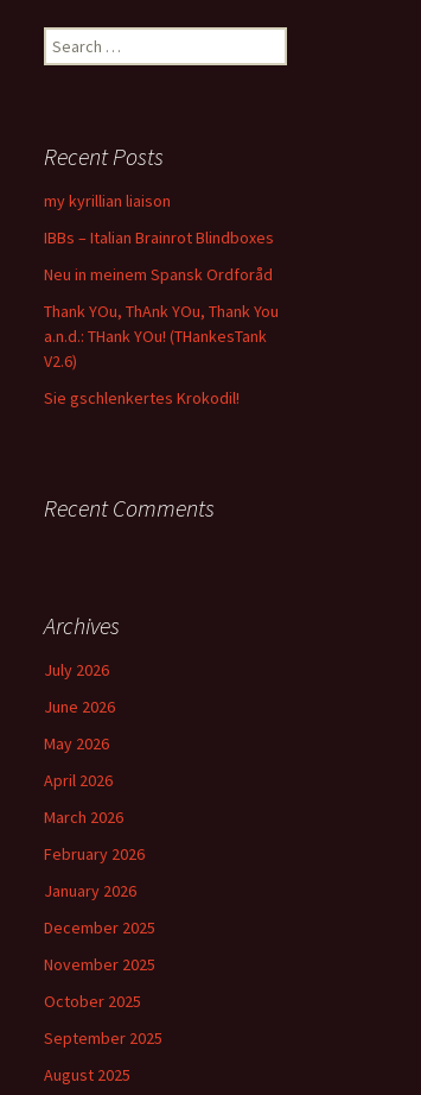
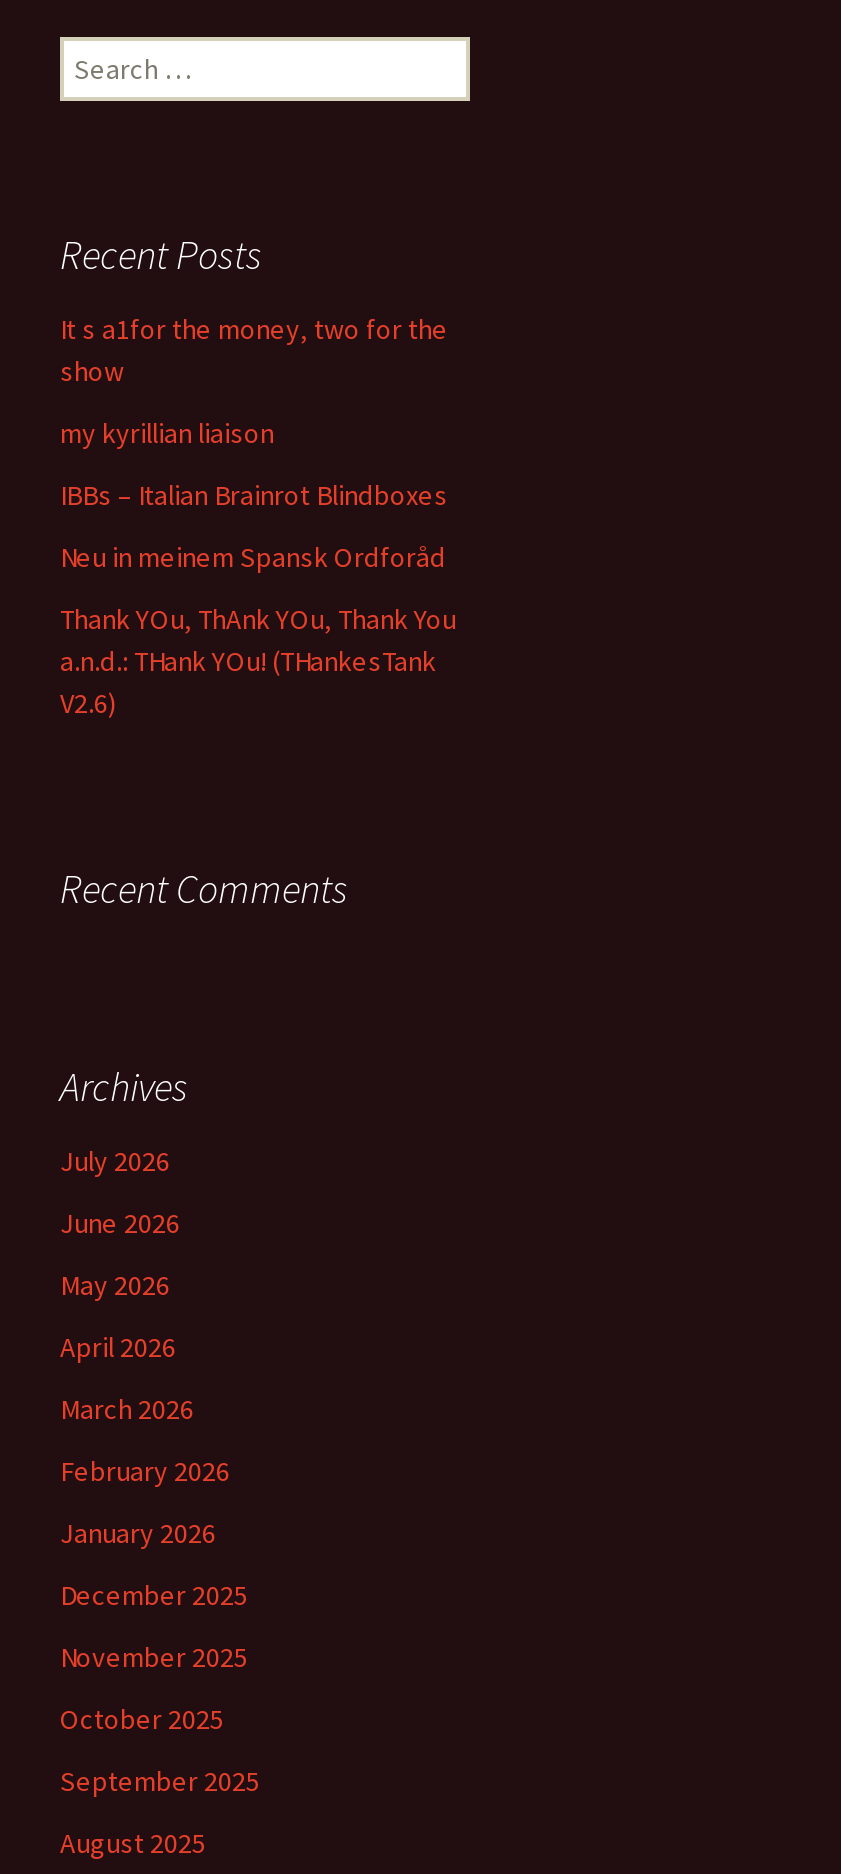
none -> [60,311,448,389] It s a1for the money, two for the | show
moved [44,190,279,372] -> [60,415,456,721]: my kyrillian liaison | IBBs – Italian Brainrot Blindboxes | Neu in meinem Spansk Ordforåd | Thank YOu, ThAnk YOu, Thank You | a.n.d.: THank YOu! (THankesTank | V2.6)
[44,387,240,409] Sie gschlenkertes Krokodil! -> none

